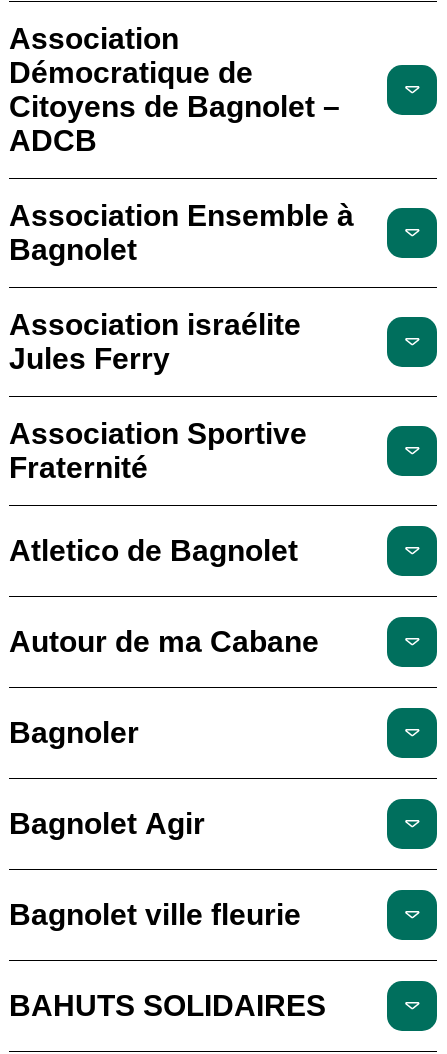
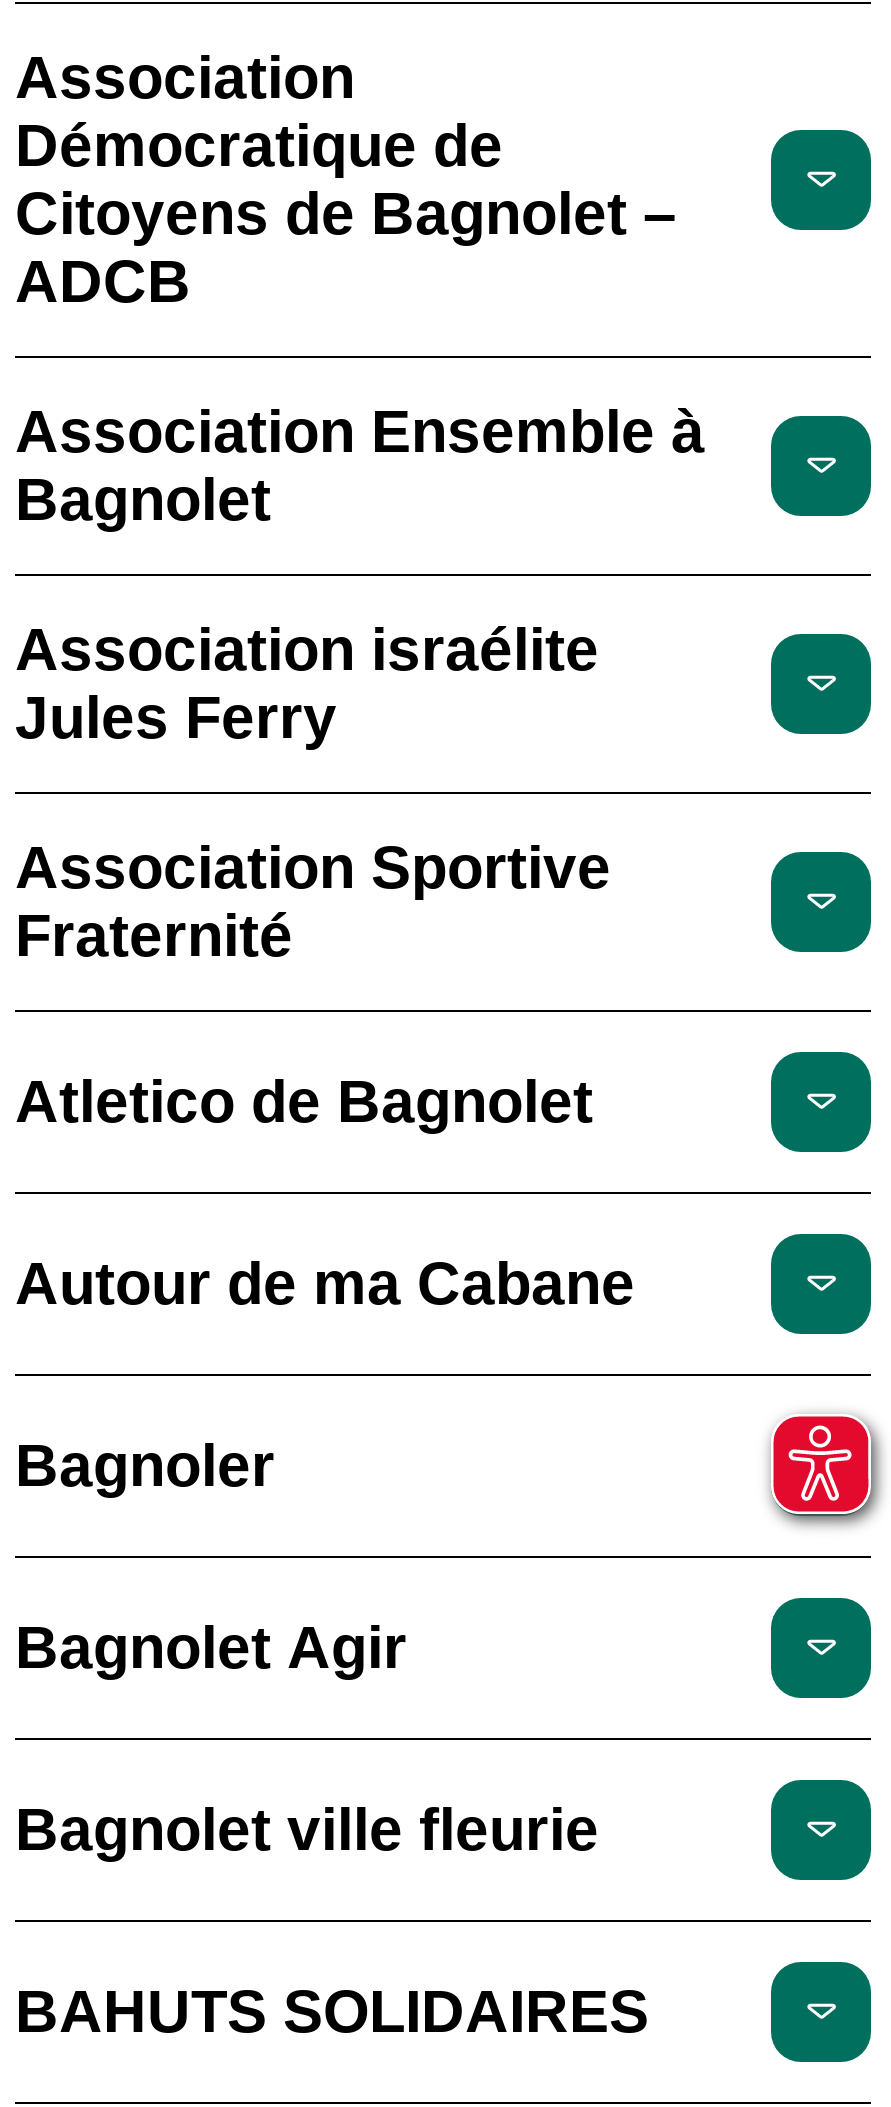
[386,707,442,763] [image] -> [771,1414,883,1528] [image]

